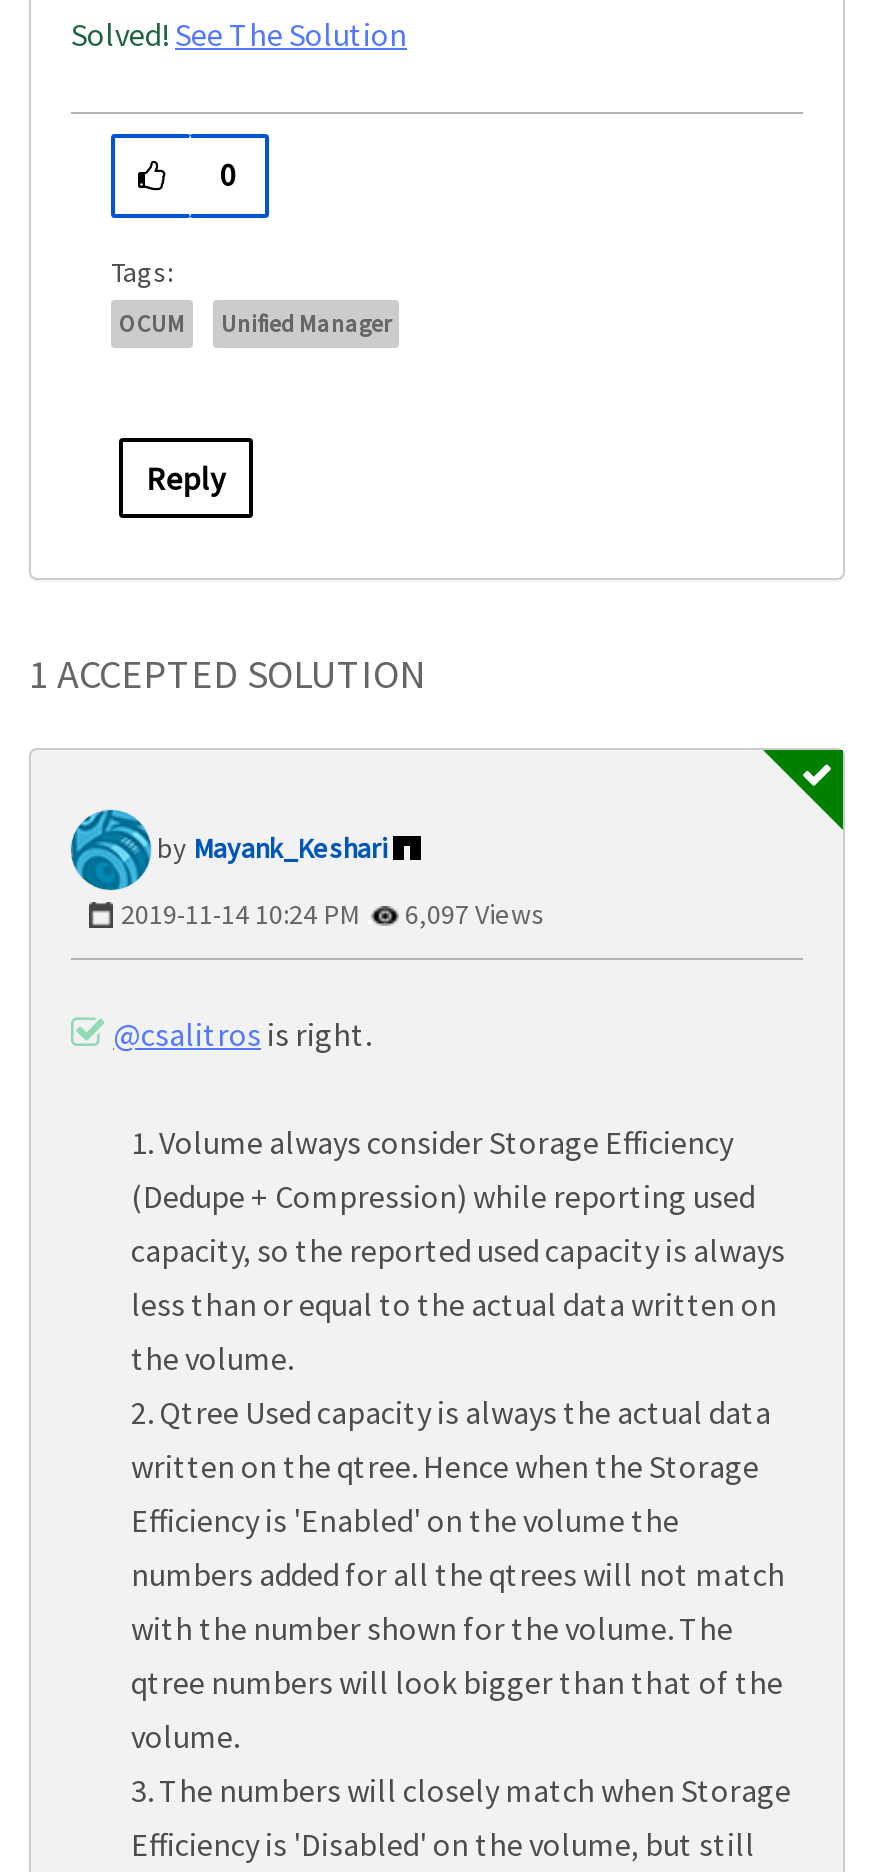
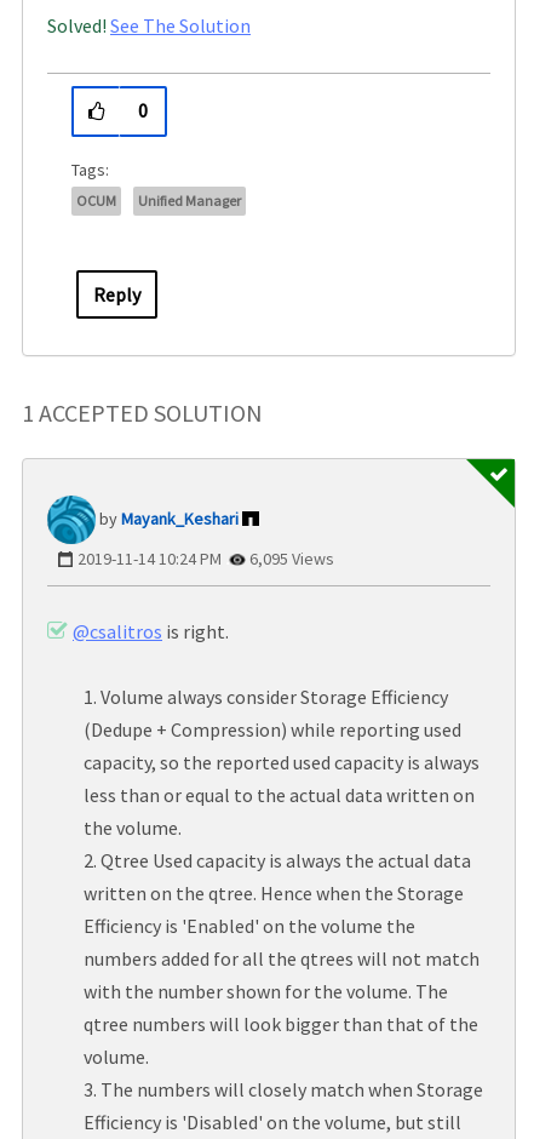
[121,897,545,933] 2019-11-14 10:24 PM 6,097 Views -> [77,548,334,570] 2019-11-14 10:24 PM 6,095 Views

